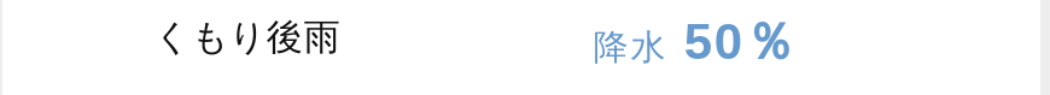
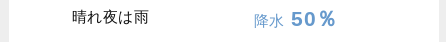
[154,16,342,57] くもり後雨 -> [72,8,149,25] 晴れ夜は雨

